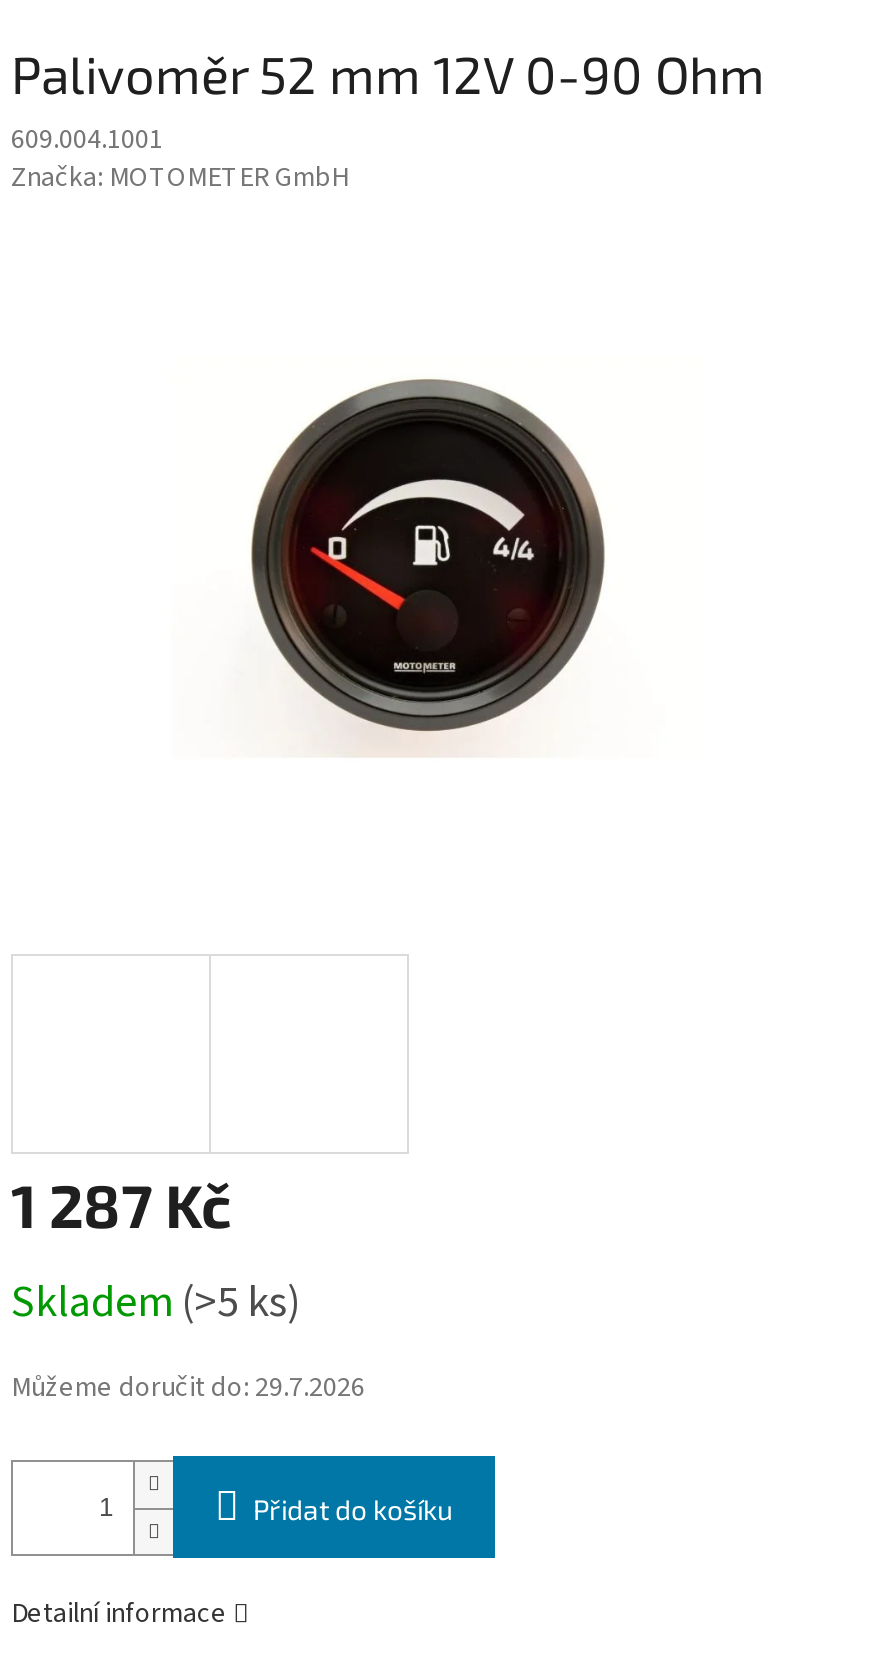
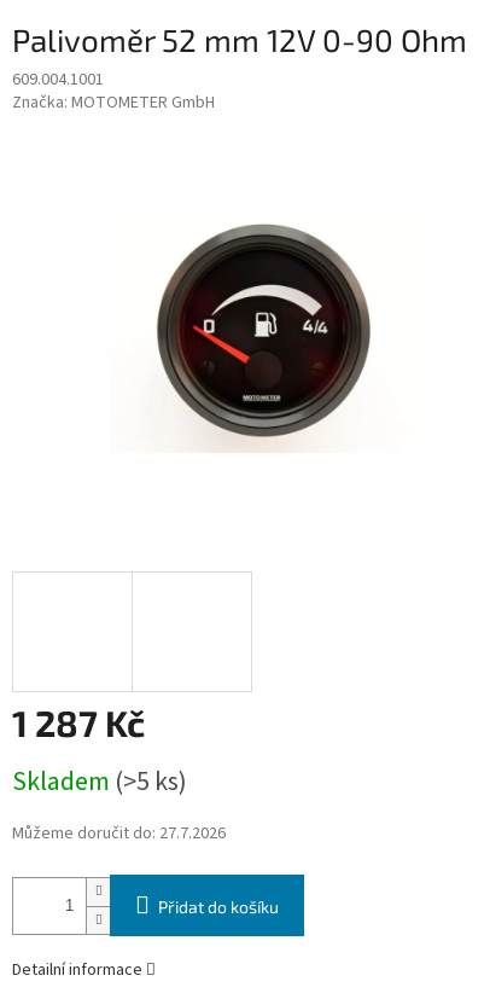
[11,1369,365,1409] Můžeme doručit do: 29.7.2026 -> [12,822,226,846] Můžeme doručit do: 27.7.2026

